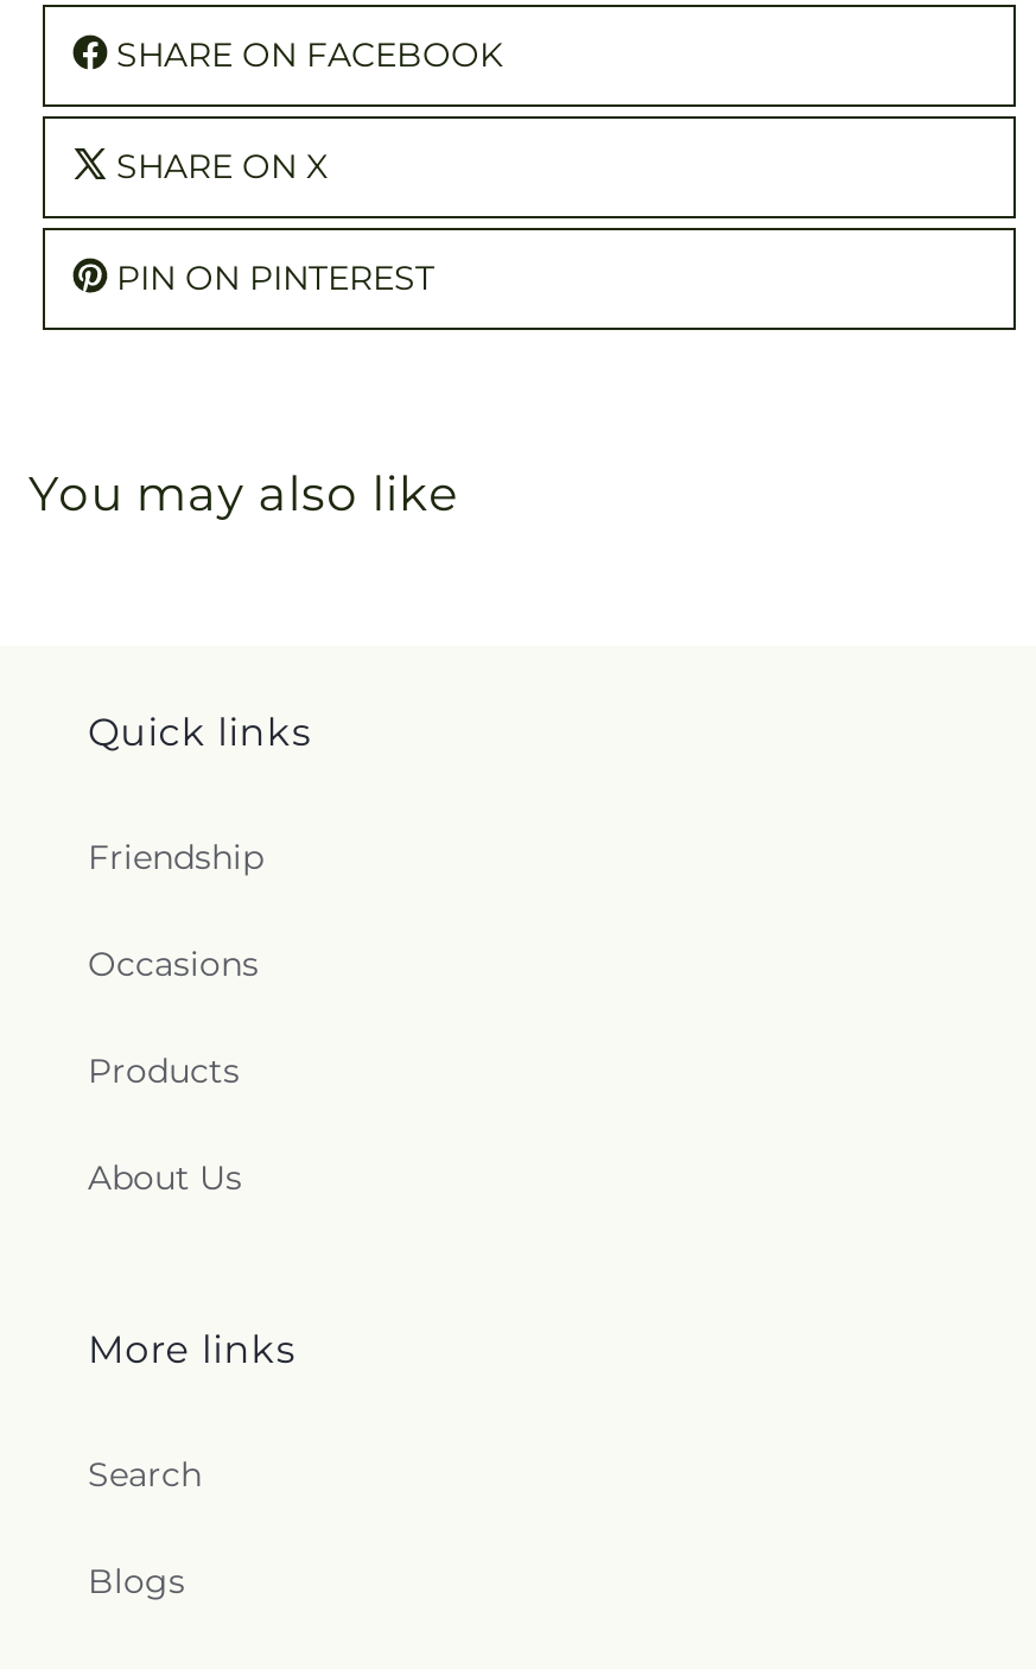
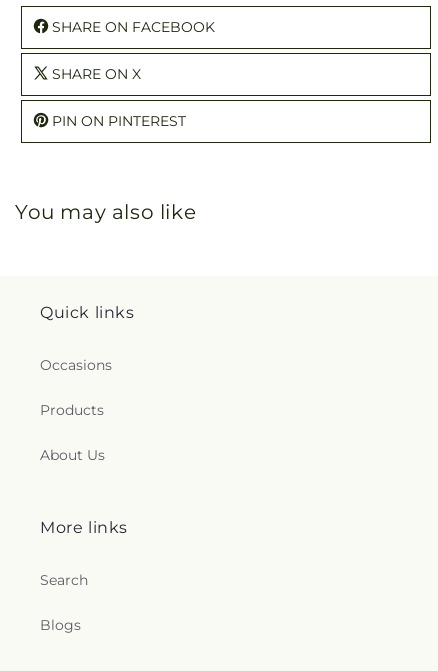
[88,836,263,878] Friendship -> none

